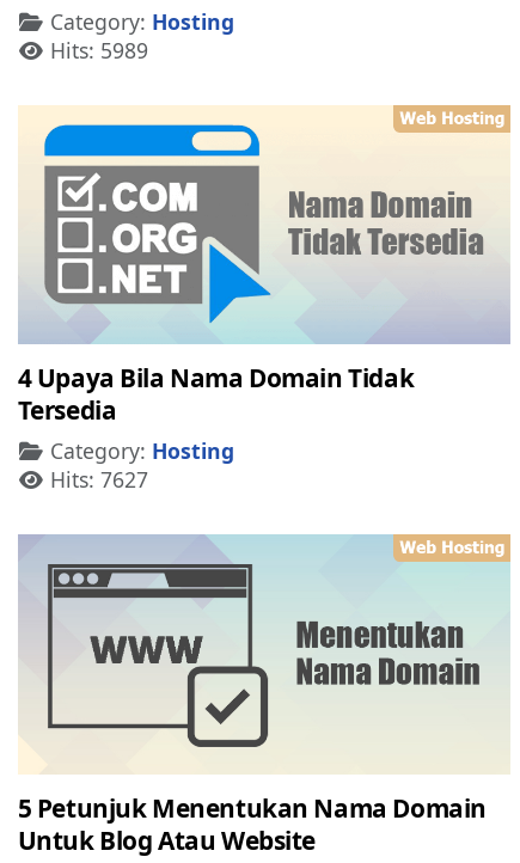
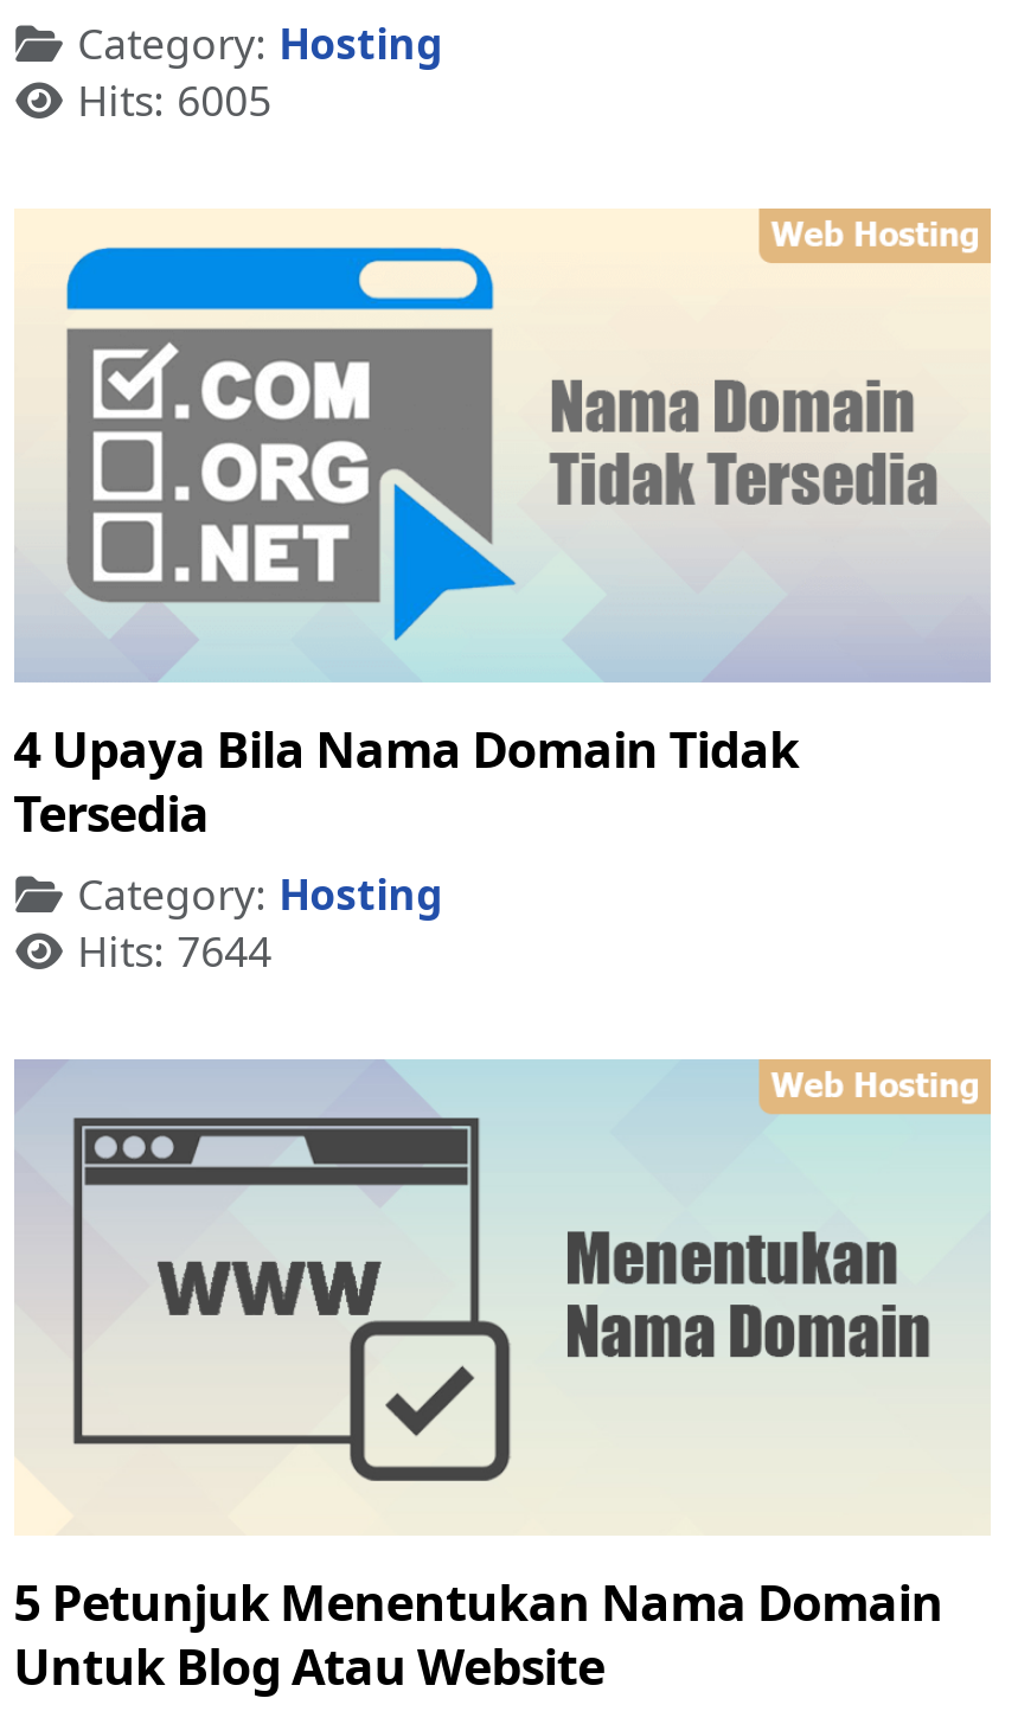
[50,36,148,64] Hits: 5989 -> [77,71,272,128] Hits: 6005
[50,465,148,494] Hits: 7627 -> [77,923,272,980] Hits: 7644

